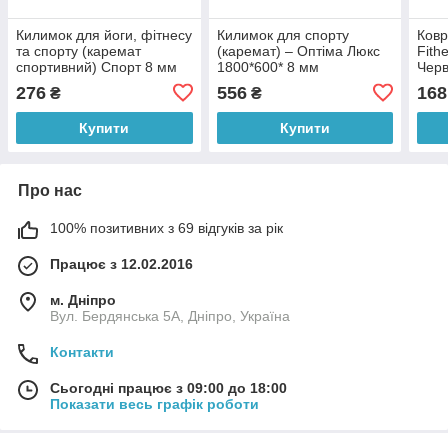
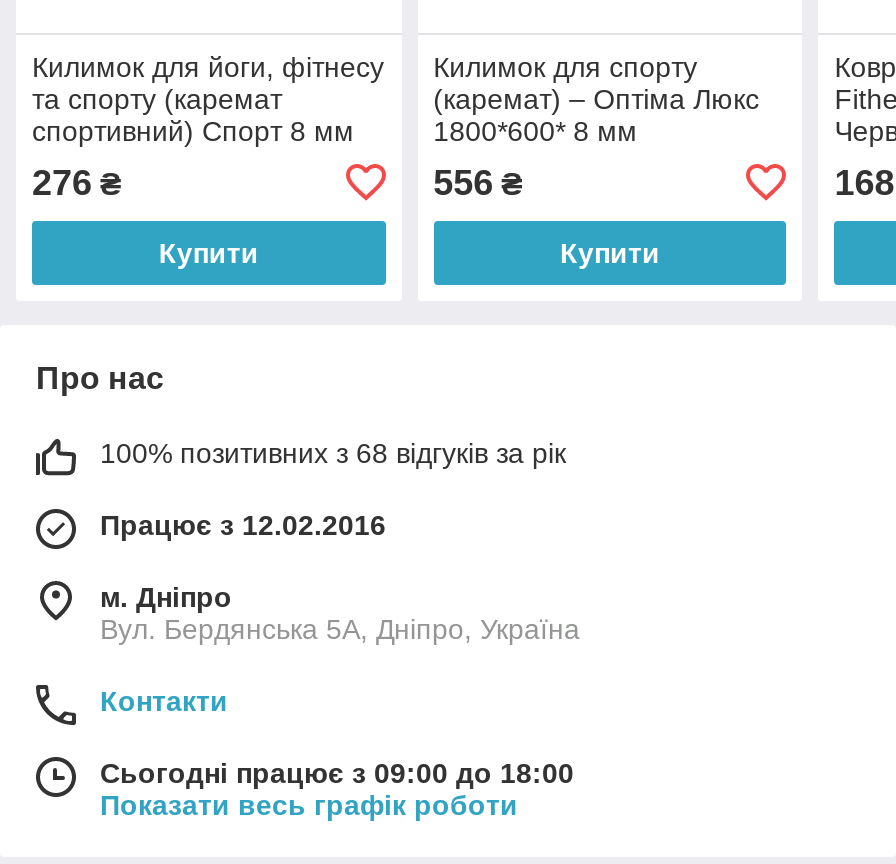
[50,220,283,236] 100% позитивних з 69 відгуків за рік -> [100,437,566,469] 100% позитивних з 68 відгуків за рік

